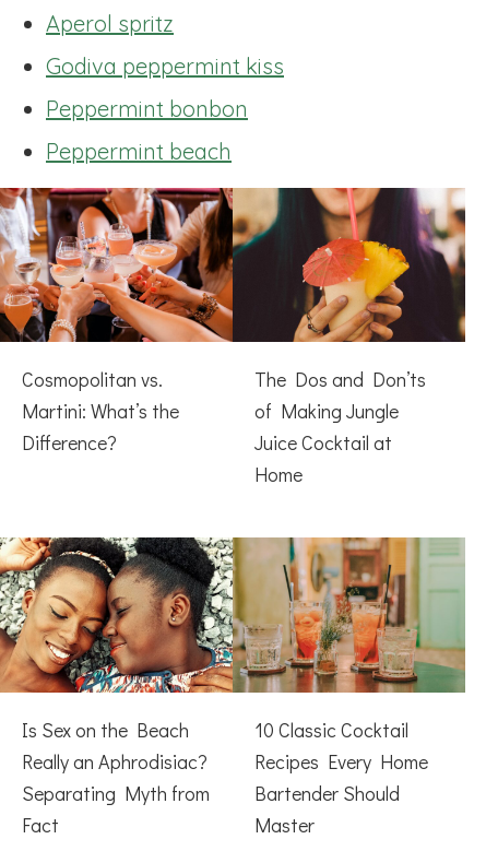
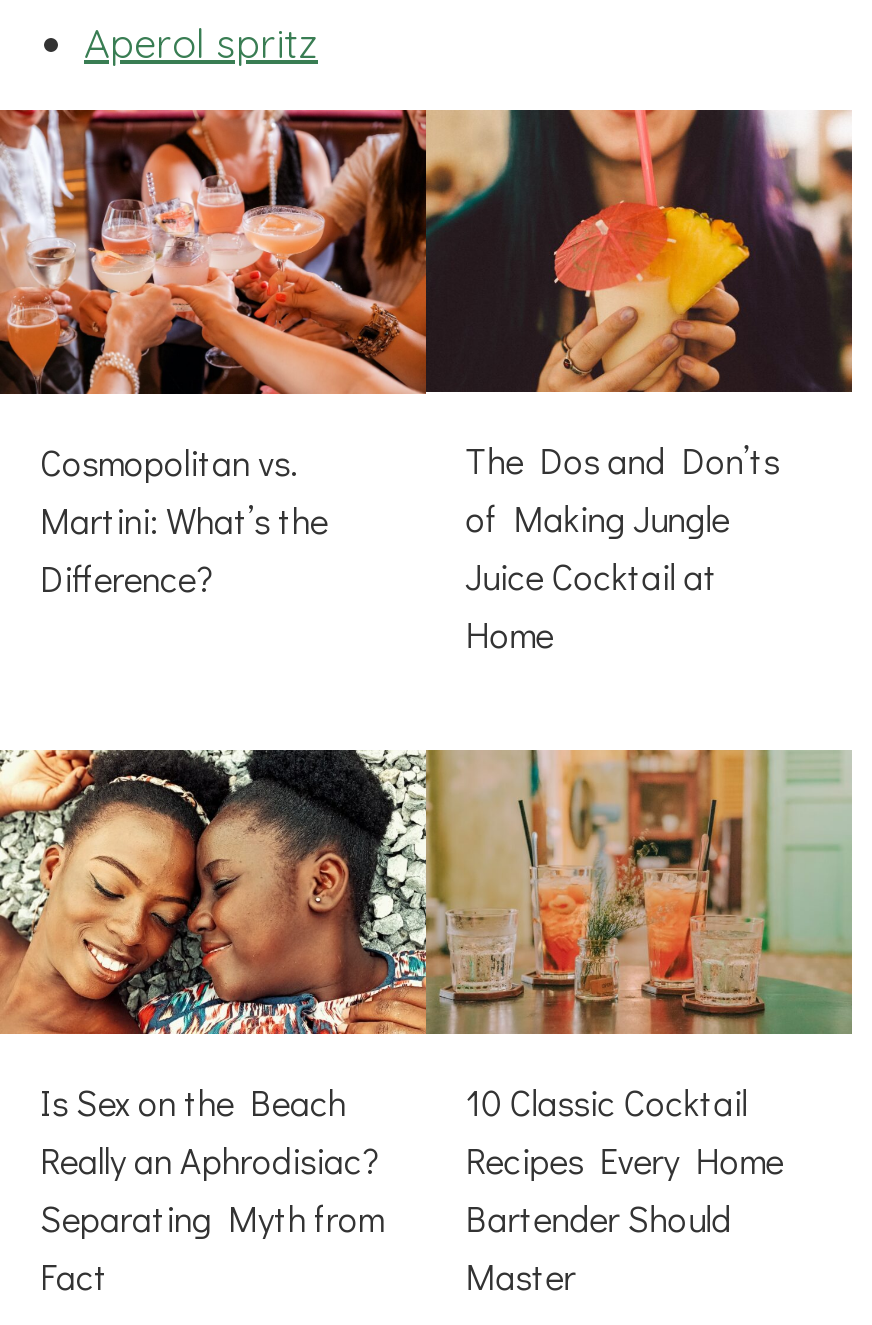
[46,52,284,165] Godiva peppermint kiss | Peppermint bonbon | Peppermint beach -> none

